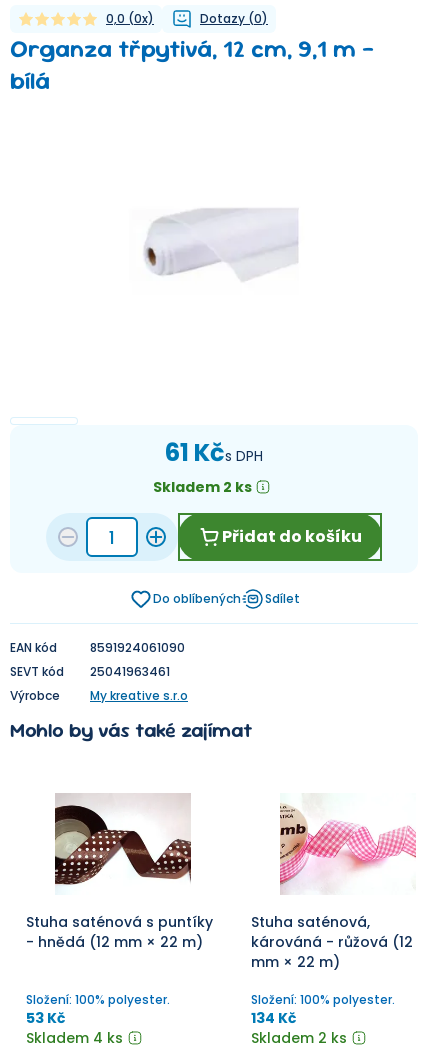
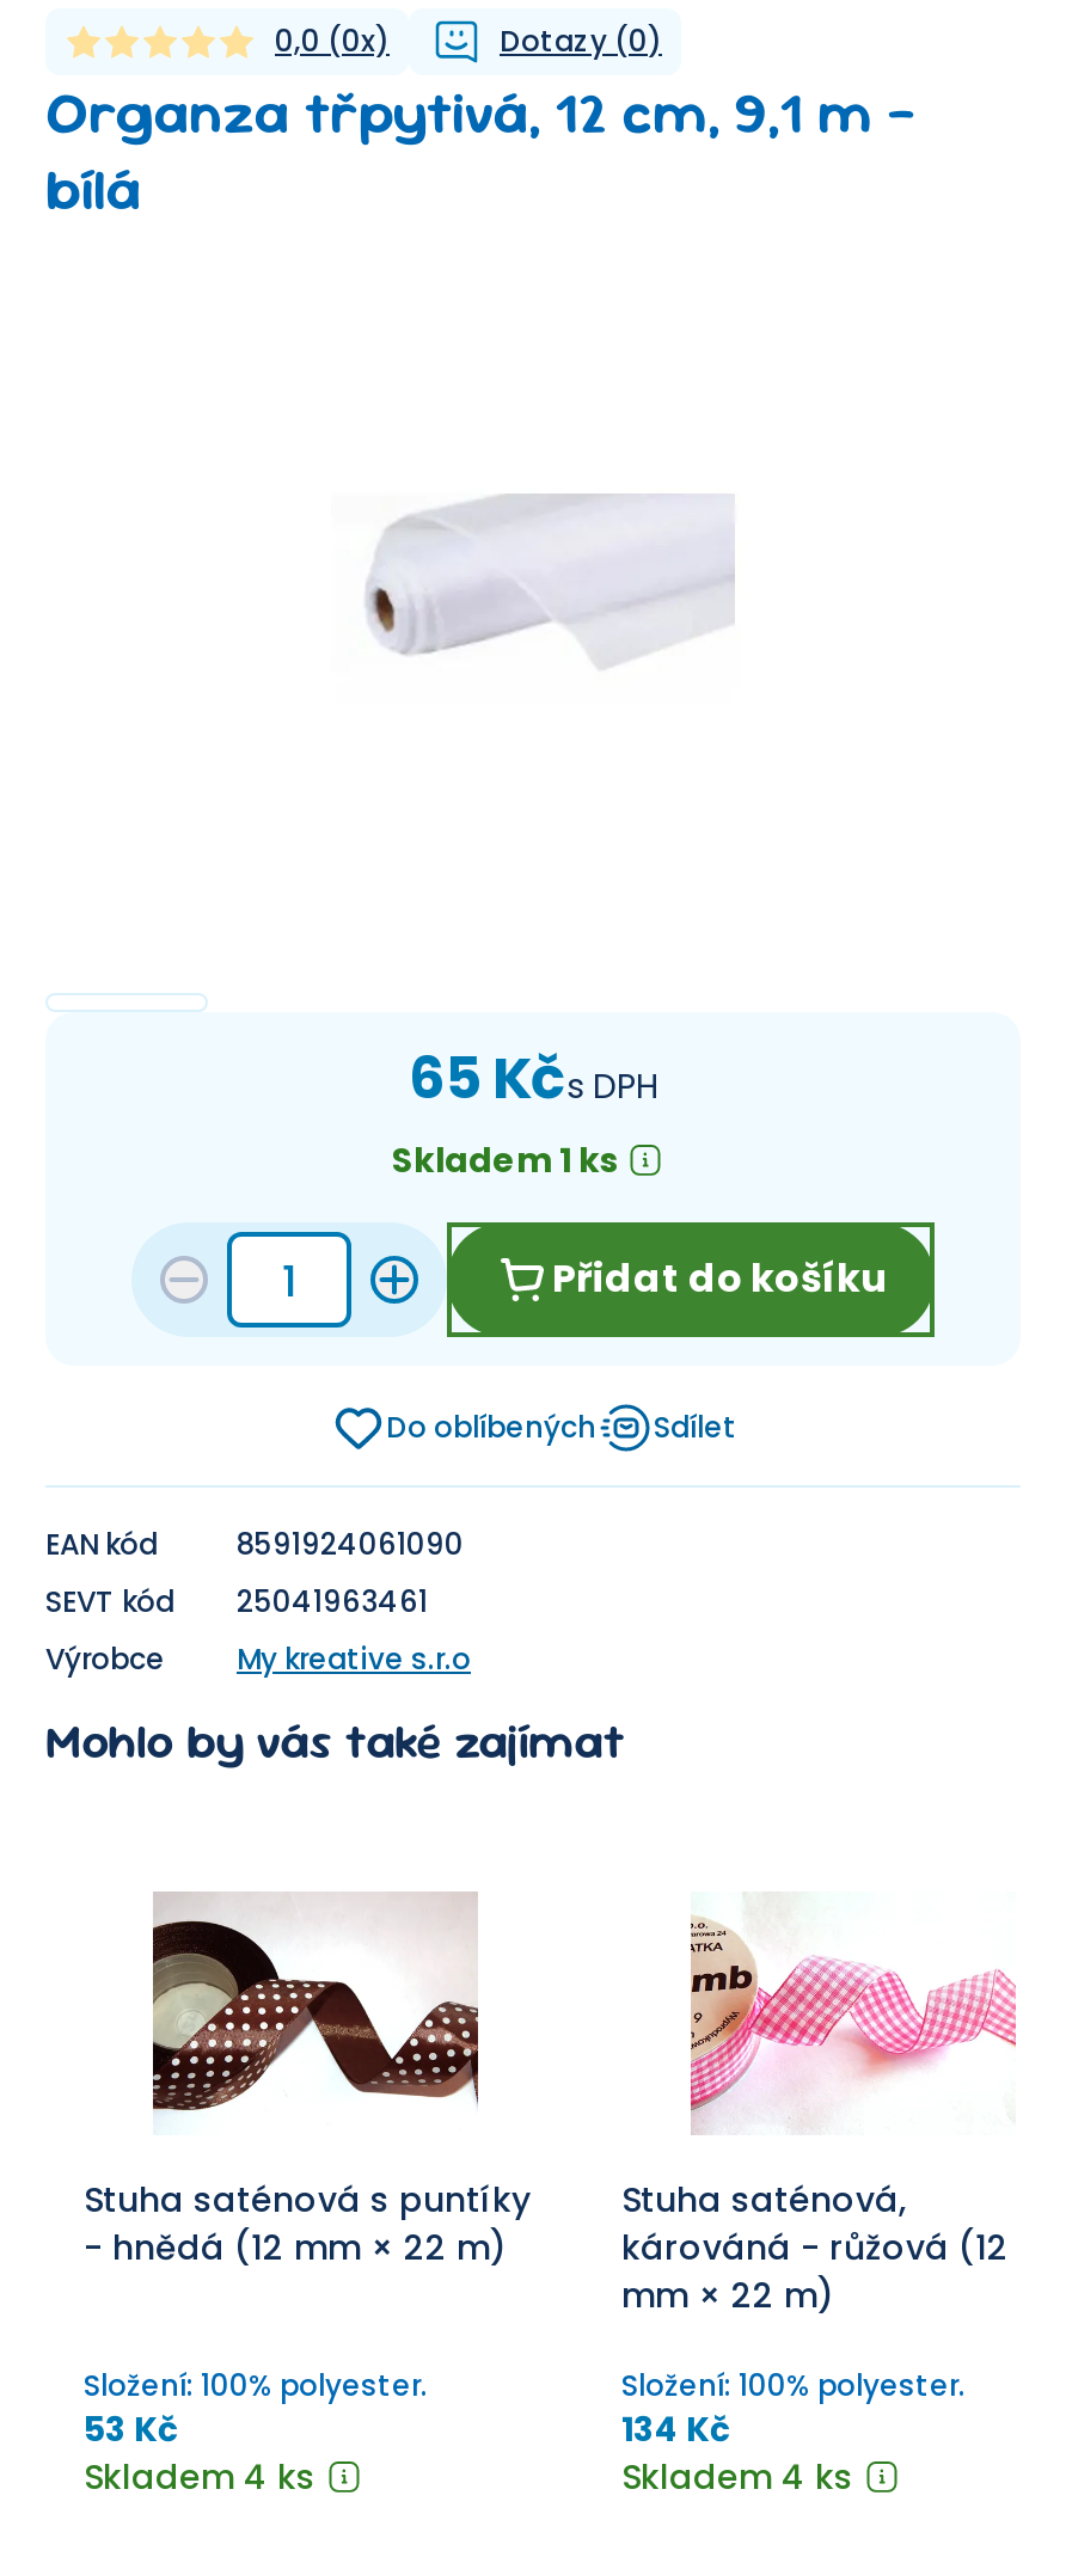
[165,436,263,469] 61 Kčs DPH -> [409,1038,657,1117] 65 Kčs DPH
[153,477,252,497] Skladem 2 ks -> [392,1136,619,1184] Skladem 1 ks
[251,1028,347,1048] Skladem 2 ks -> [621,2453,853,2501] Skladem 4 ks

